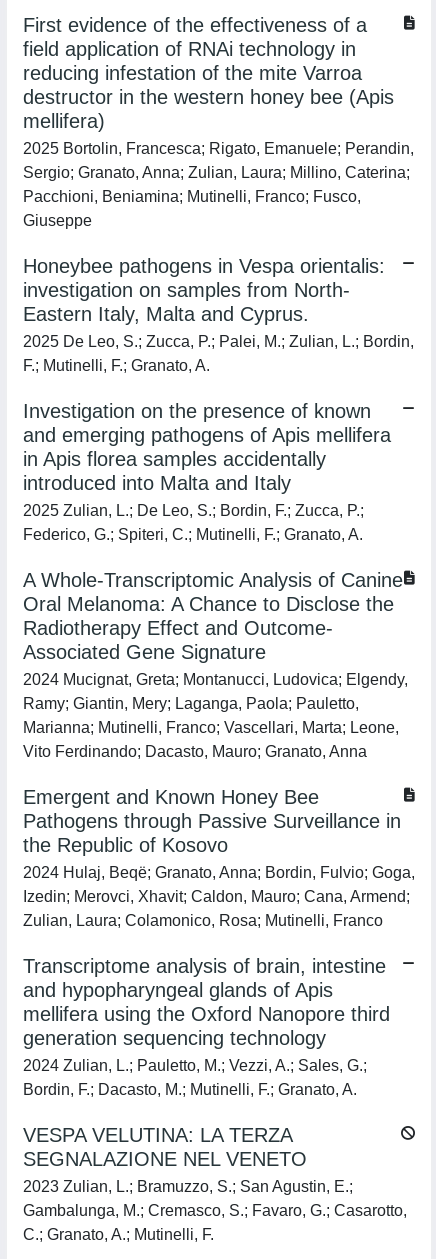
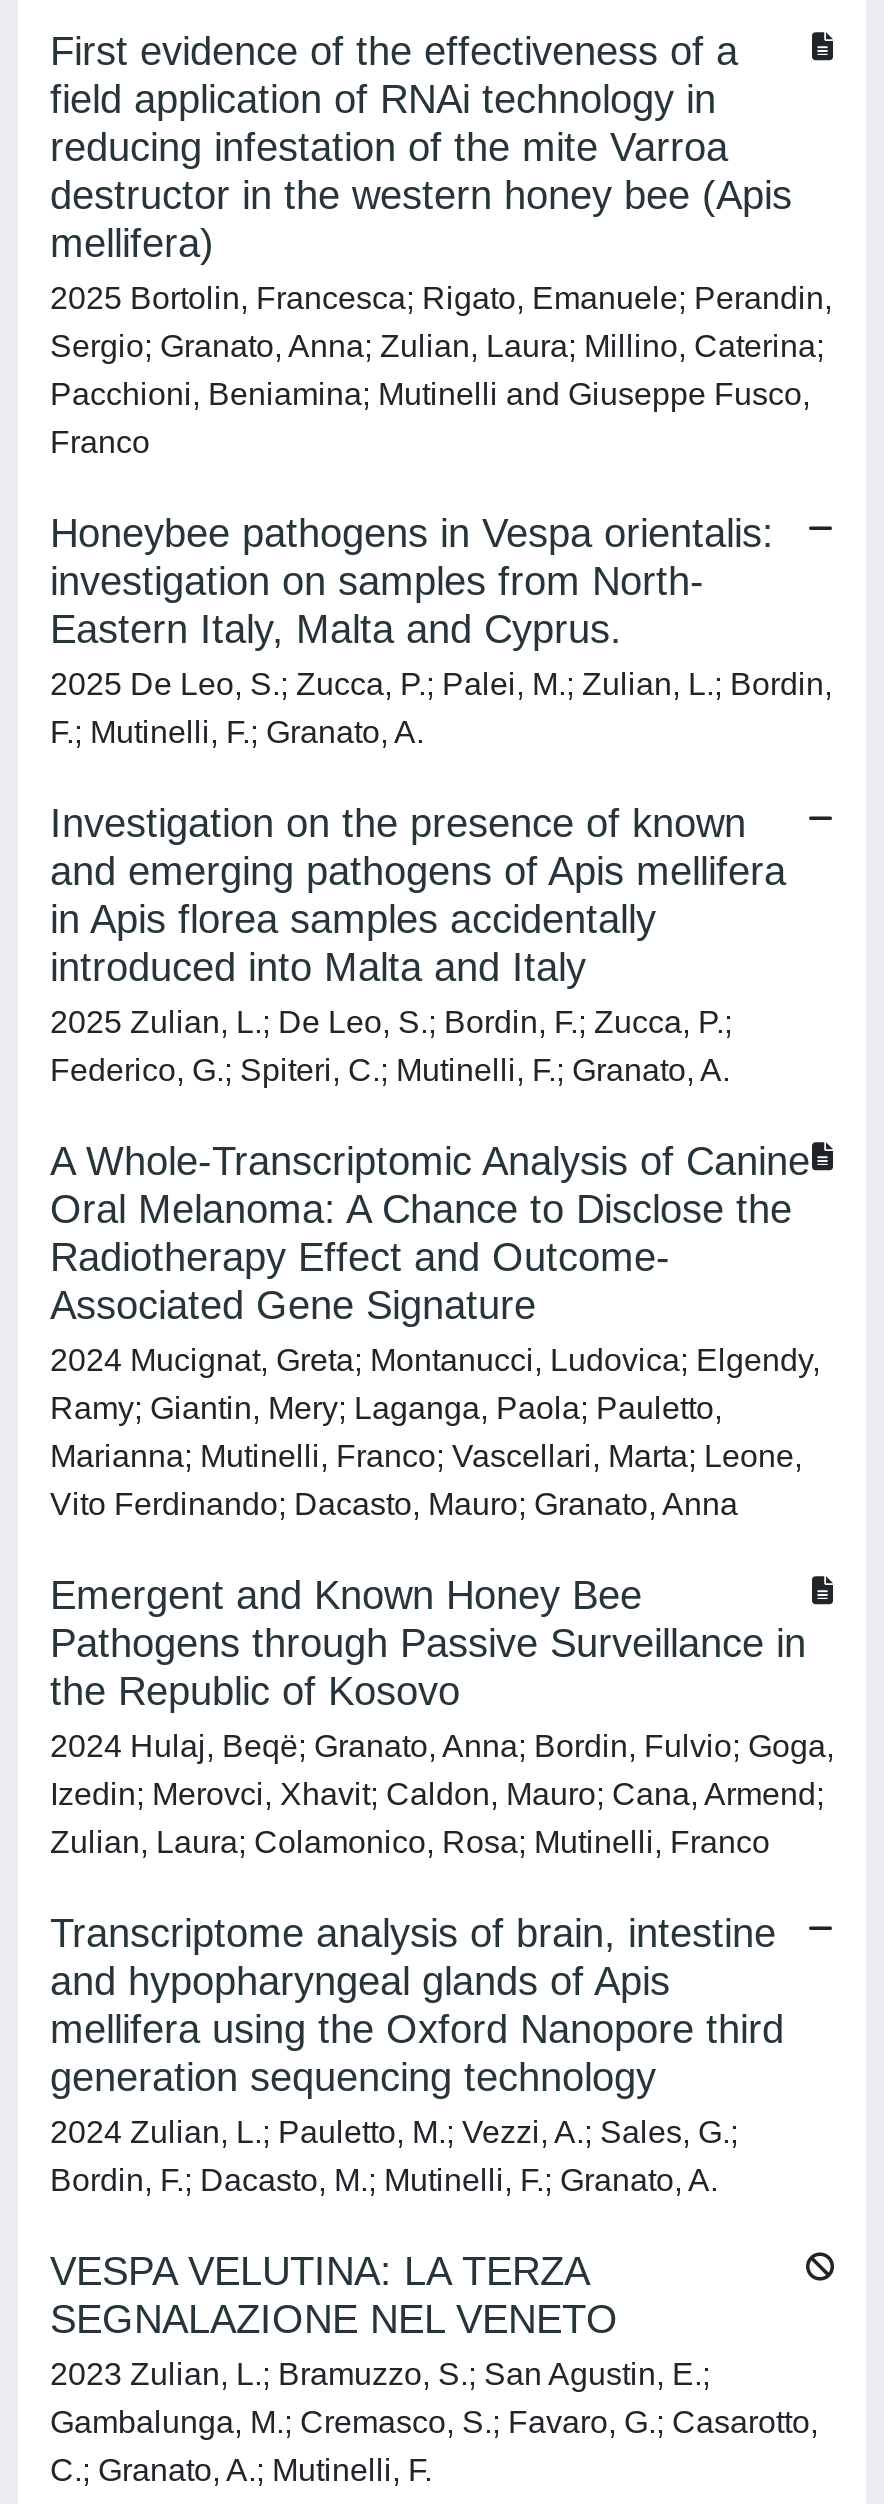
[23,188,361,229] Pacchioni, Beniamina; Mutinelli, Franco; Fusco, | Giuseppe -> [50,377,810,459] Pacchioni, Beniamina; Mutinelli and Giuseppe Fusco, | Franco

